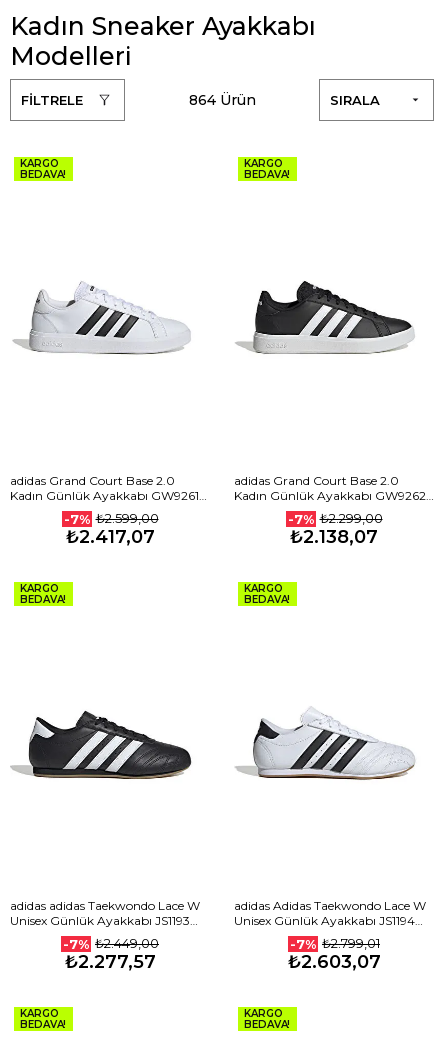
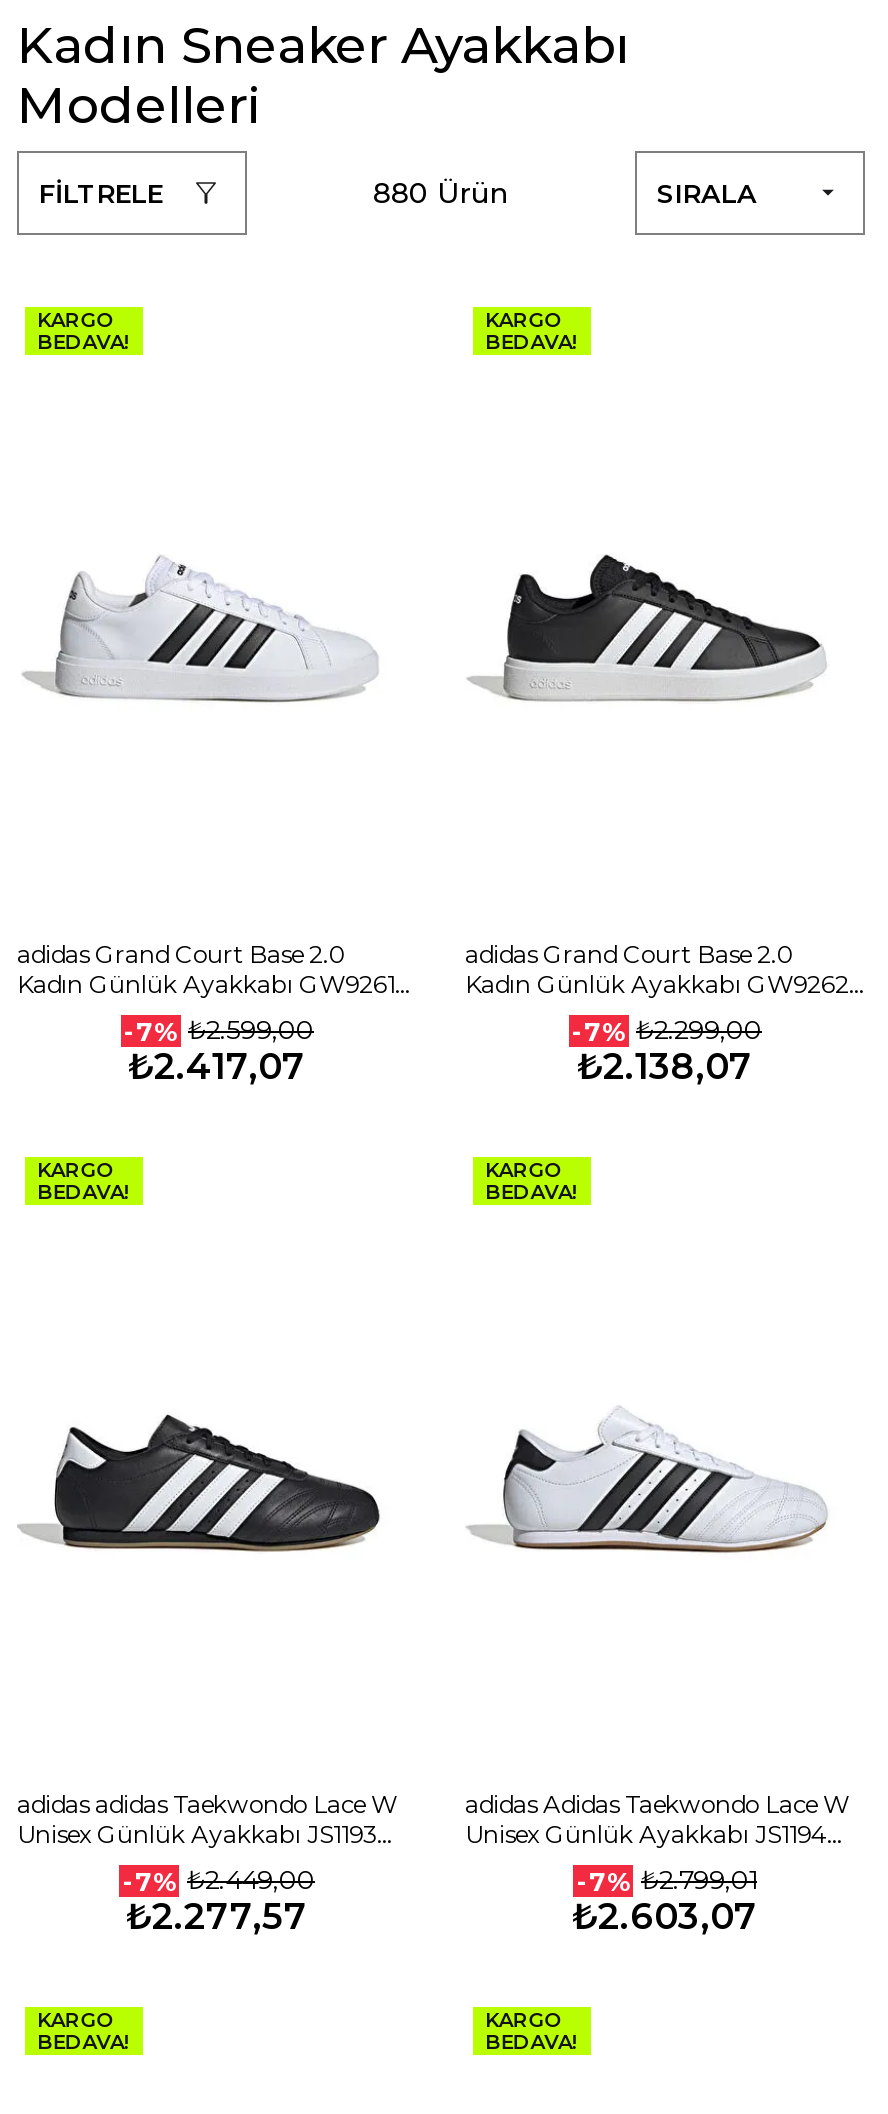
[188,90,255,108] 864 Ürün -> [373,174,509,210] 880 Ürün

